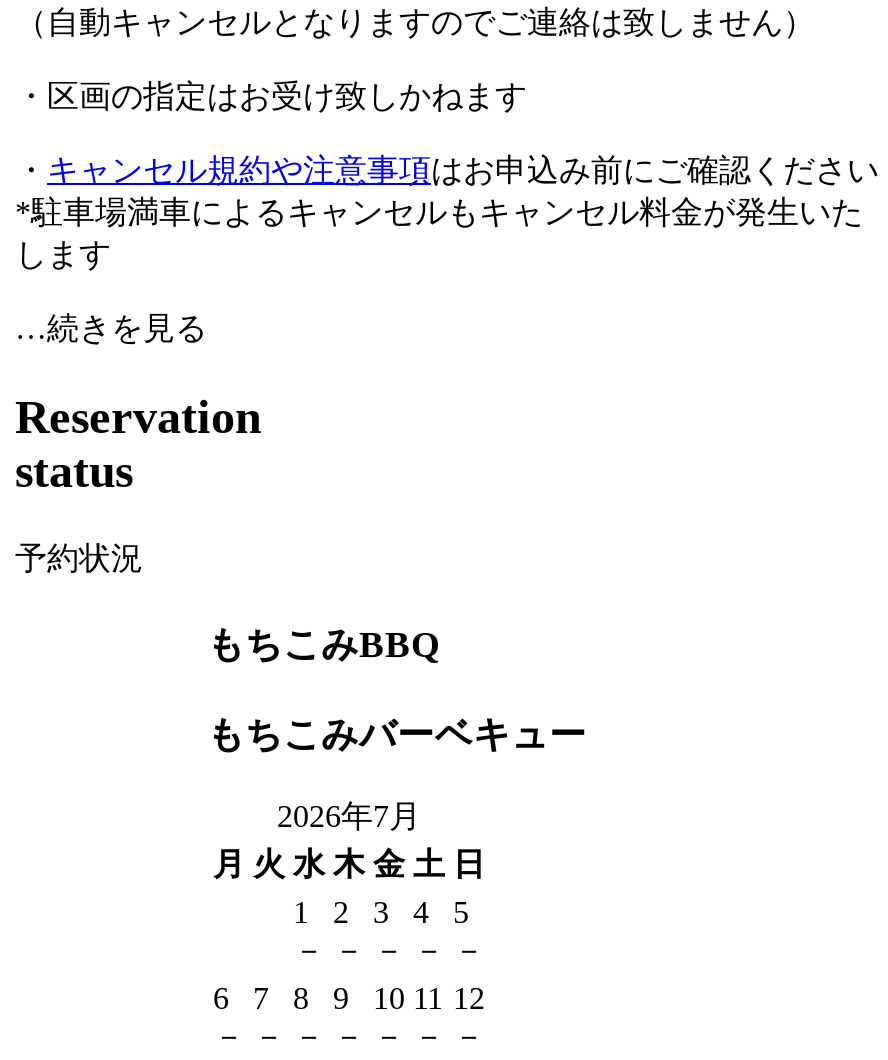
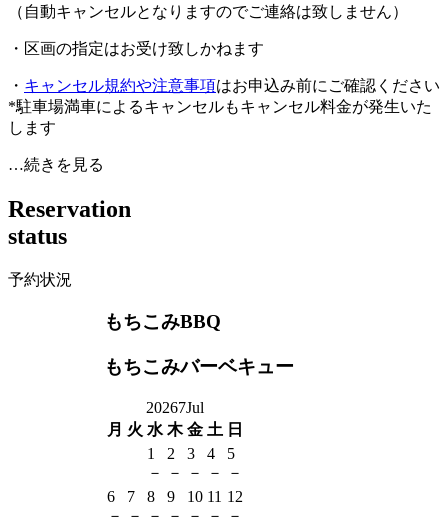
[277,800,421,834] 2026年7月 -> [146,399,204,416] 20267Jul

